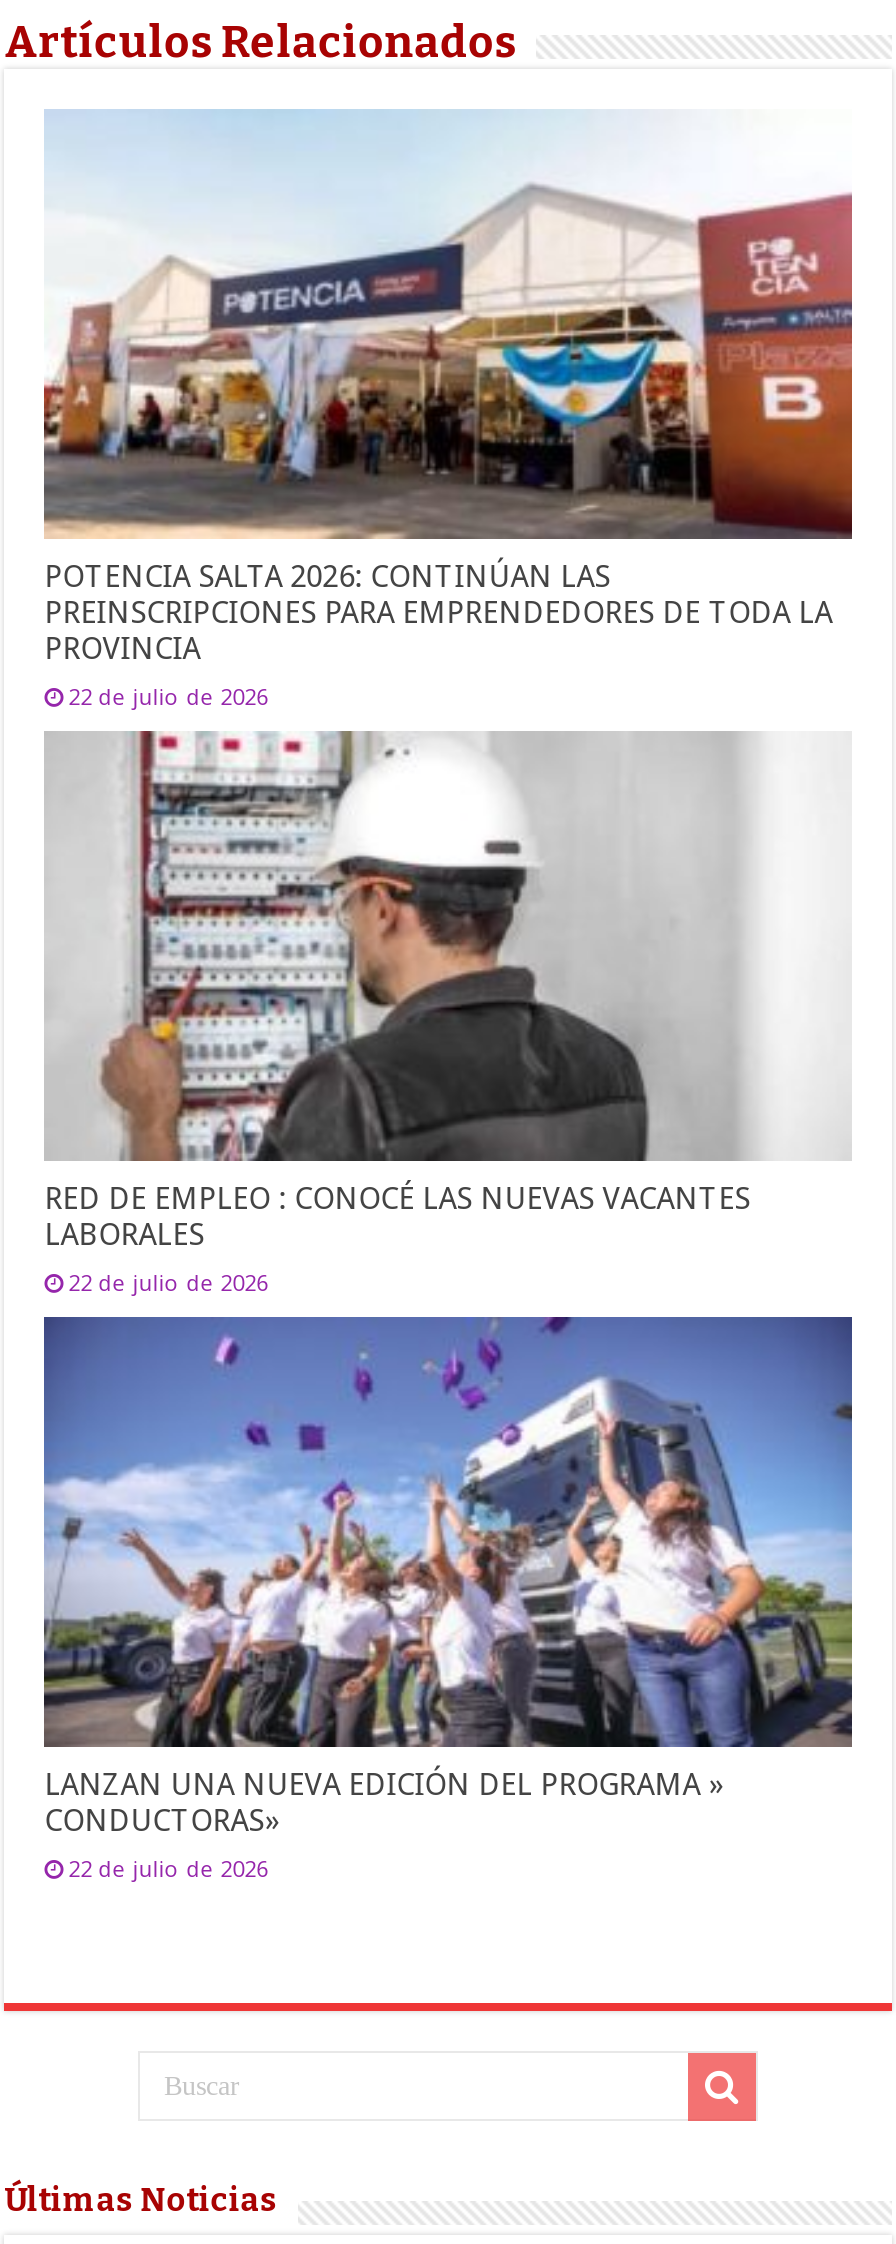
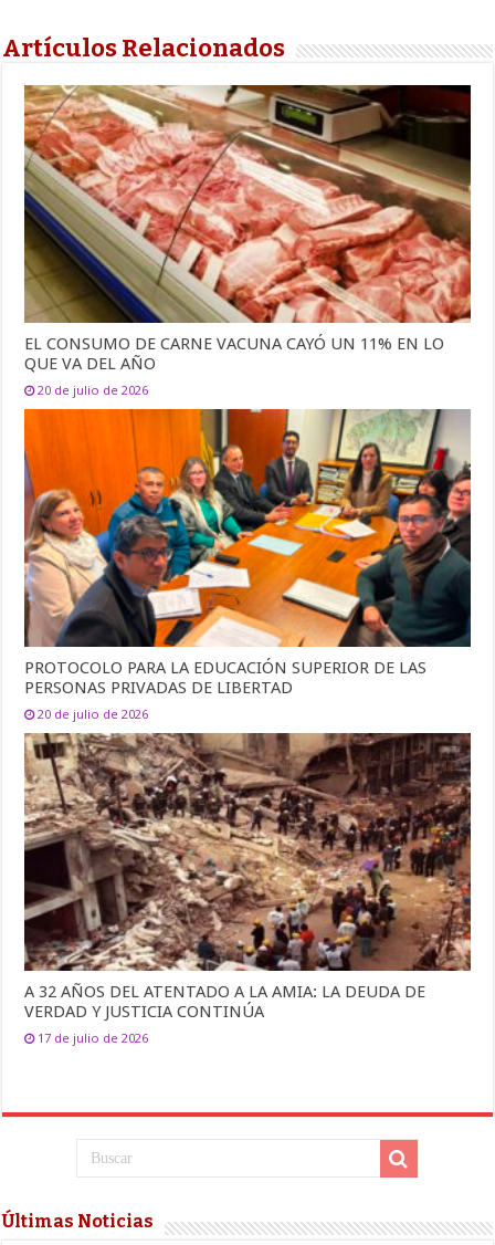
[42,109,854,711] [image] | POTENCIA SALTA 2026: CONTINÚAN LAS | PREINSCRIPCIONES PARA EMPRENDEDORES DE TODA LA | PROVINCIA | 22 de julio de 2026 -> [23,84,472,398] [image] | EL CONSUMO DE CARNE VACUNA CAYÓ UN 11% EN LO | QUE VA DEL AÑO | 20 de julio de 2026
[44,729,852,1297] [image] | RED DE EMPLEO : CONOCÉ LAS NUEVAS VACANTES | LABORALES | 22 de julio de 2026 -> [23,408,472,722] [image] | PROTOCOLO PARA LA EDUCACIÓN SUPERIOR DE LAS | PERSONAS PRIVADAS DE LIBERTAD | 20 de julio de 2026
[42,1315,854,1882] [image] | LANZAN UNA NUEVA EDICIÓN DEL PROGRAMA » | CONDUCTORAS» | 22 de julio de 2026 -> [23,732,472,1045] [image] | A 32 AÑOS DEL ATENTADO A LA AMIA: LA DEUDA DE | VERDAD Y JUSTICIA CONTINÚA | 17 de julio de 2026

